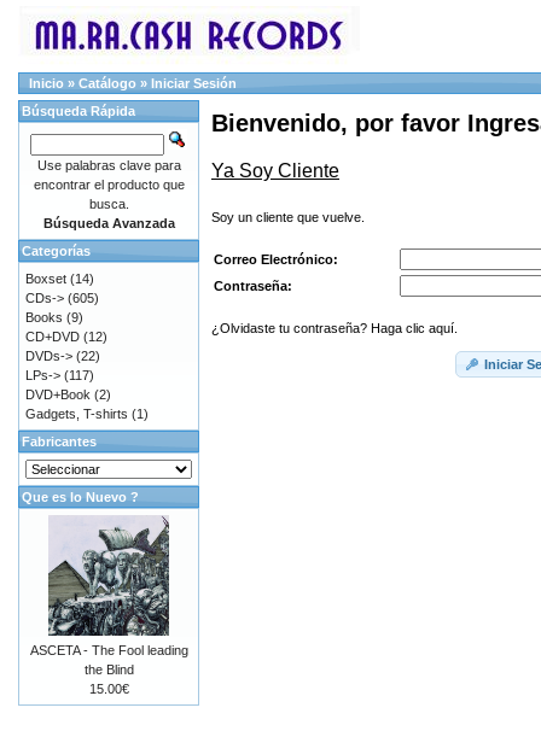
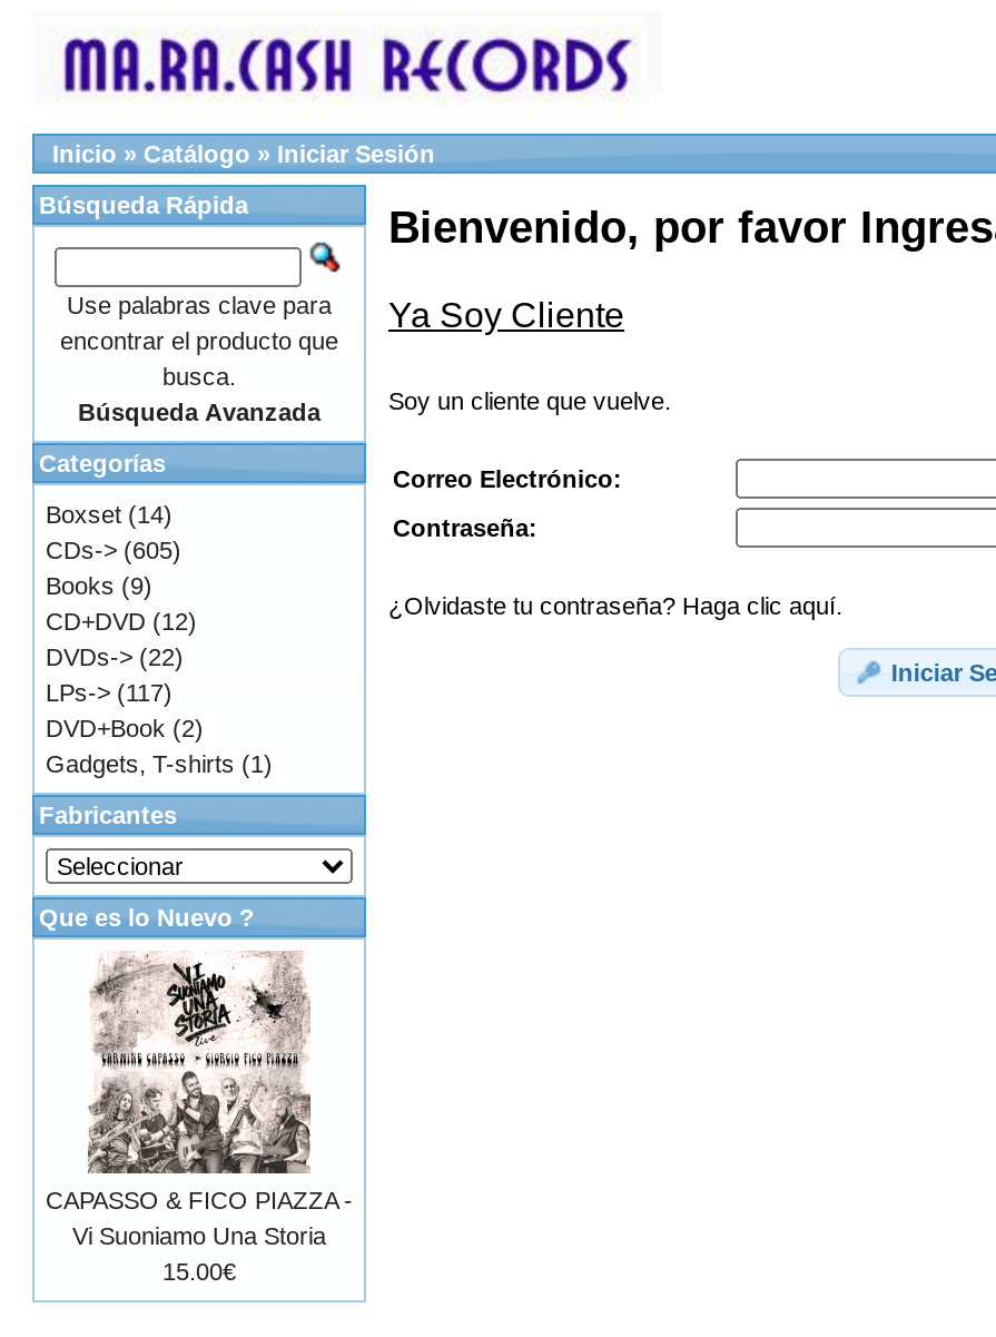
[30,516,188,677] [image] | ASCETA - The Fool leading | the Blind -> [46,951,353,1249] [image] | CAPASSO & FICO PIAZZA - | Vi Suoniamo Una Storia

